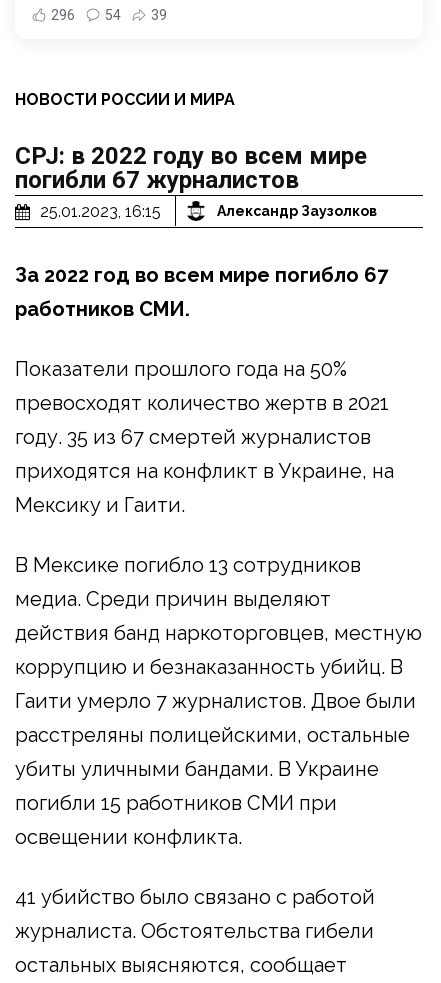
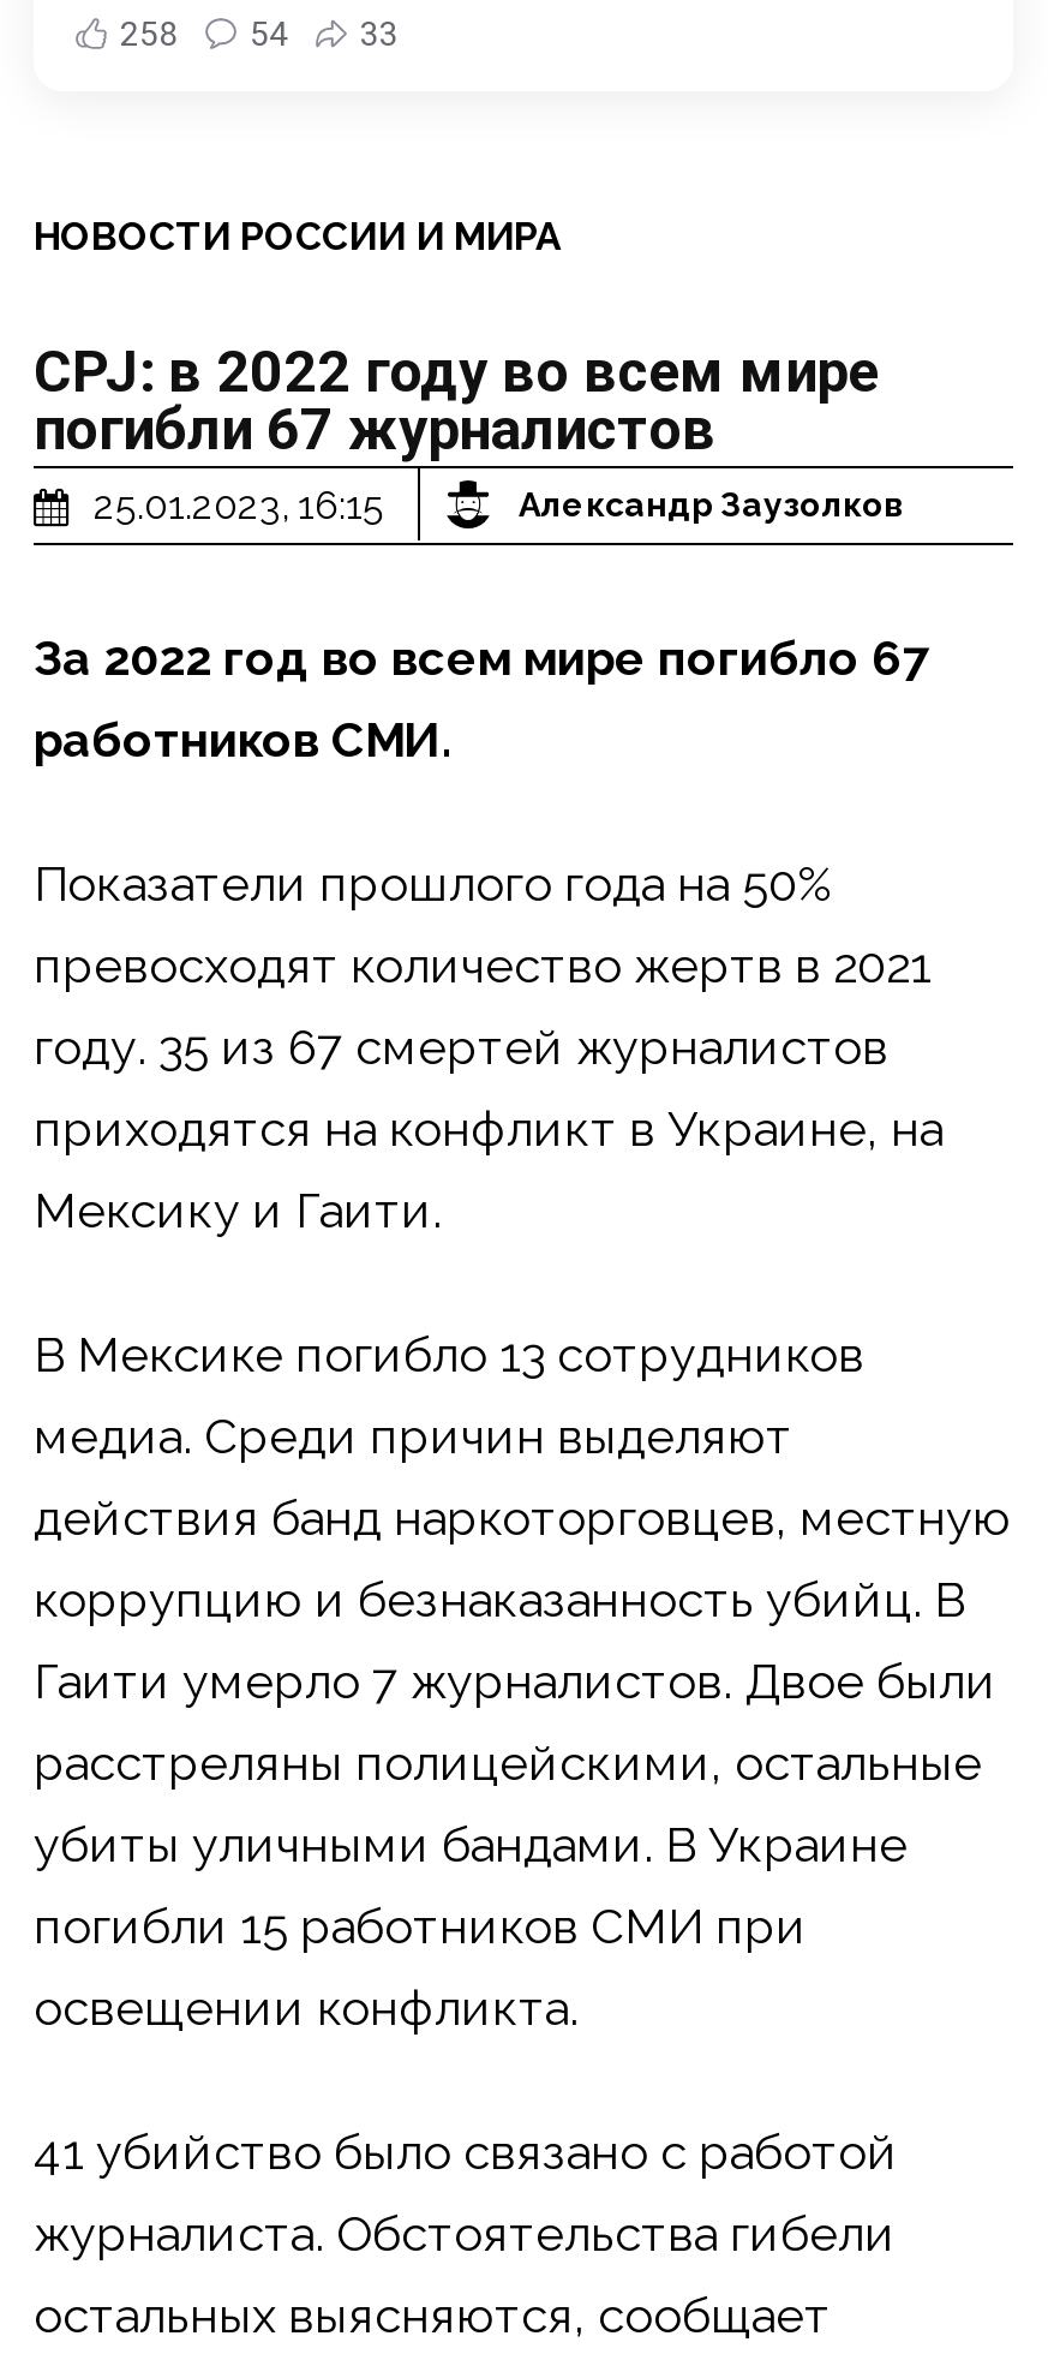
[51,6,75,22] 296 -> [120,13,178,52] 258
[151,6,167,22] 39 -> [360,13,399,52] 33

